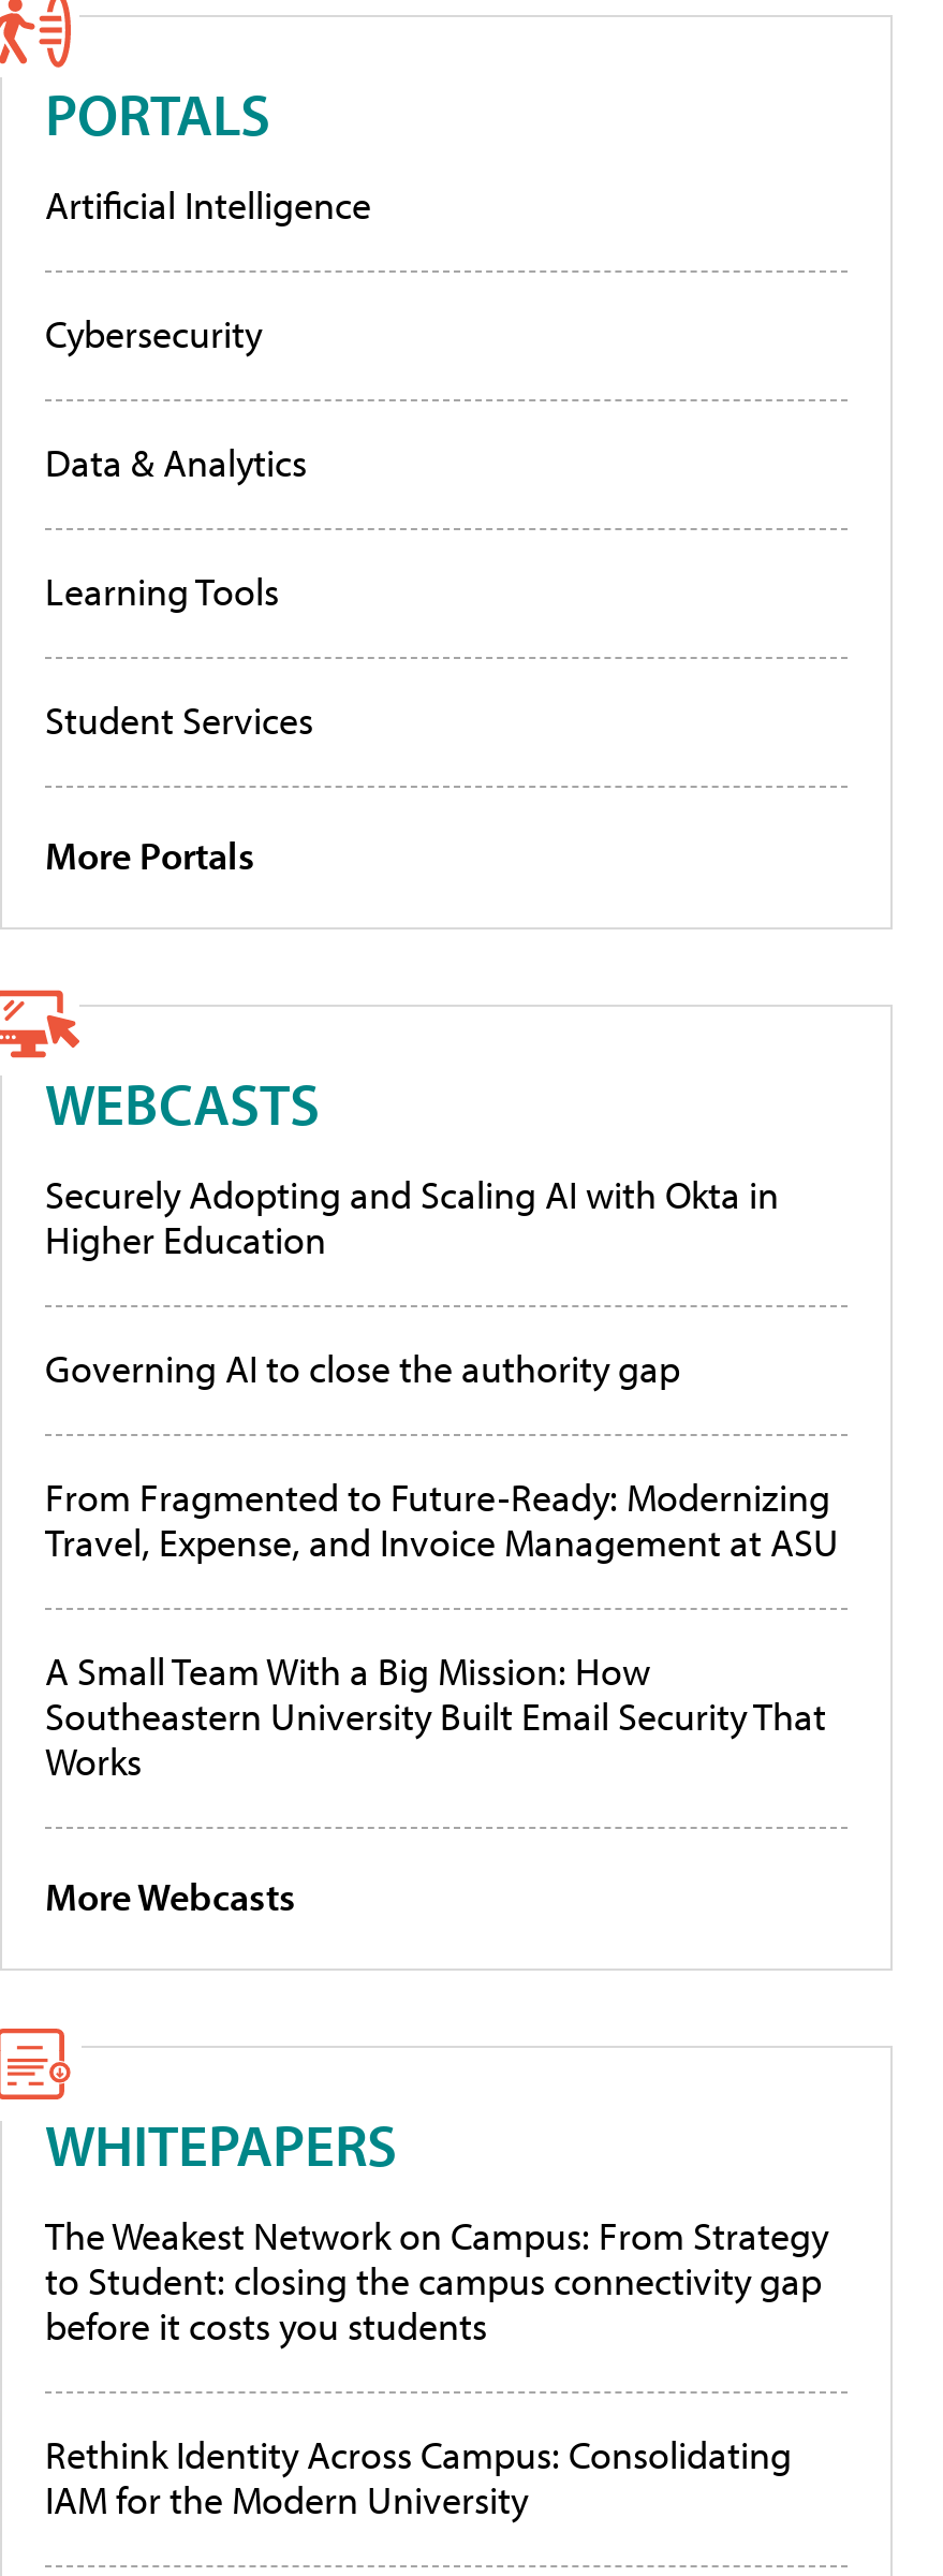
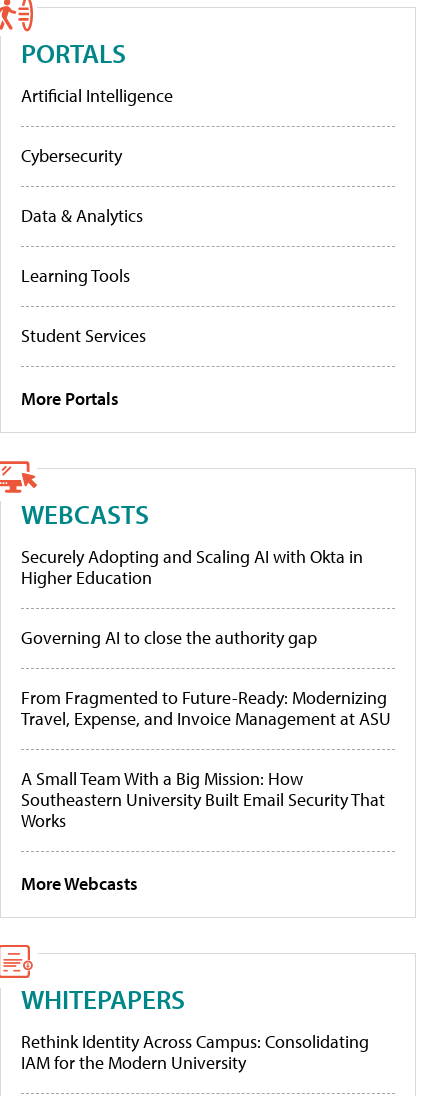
[45,2212,828,2351] The Weakest Network on Campus: From Strategy | to Student: closing the campus connectivity gap | before it costs you students -> none

